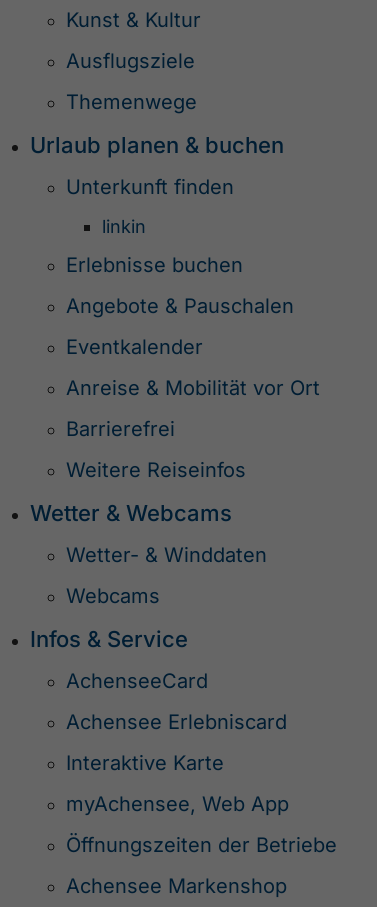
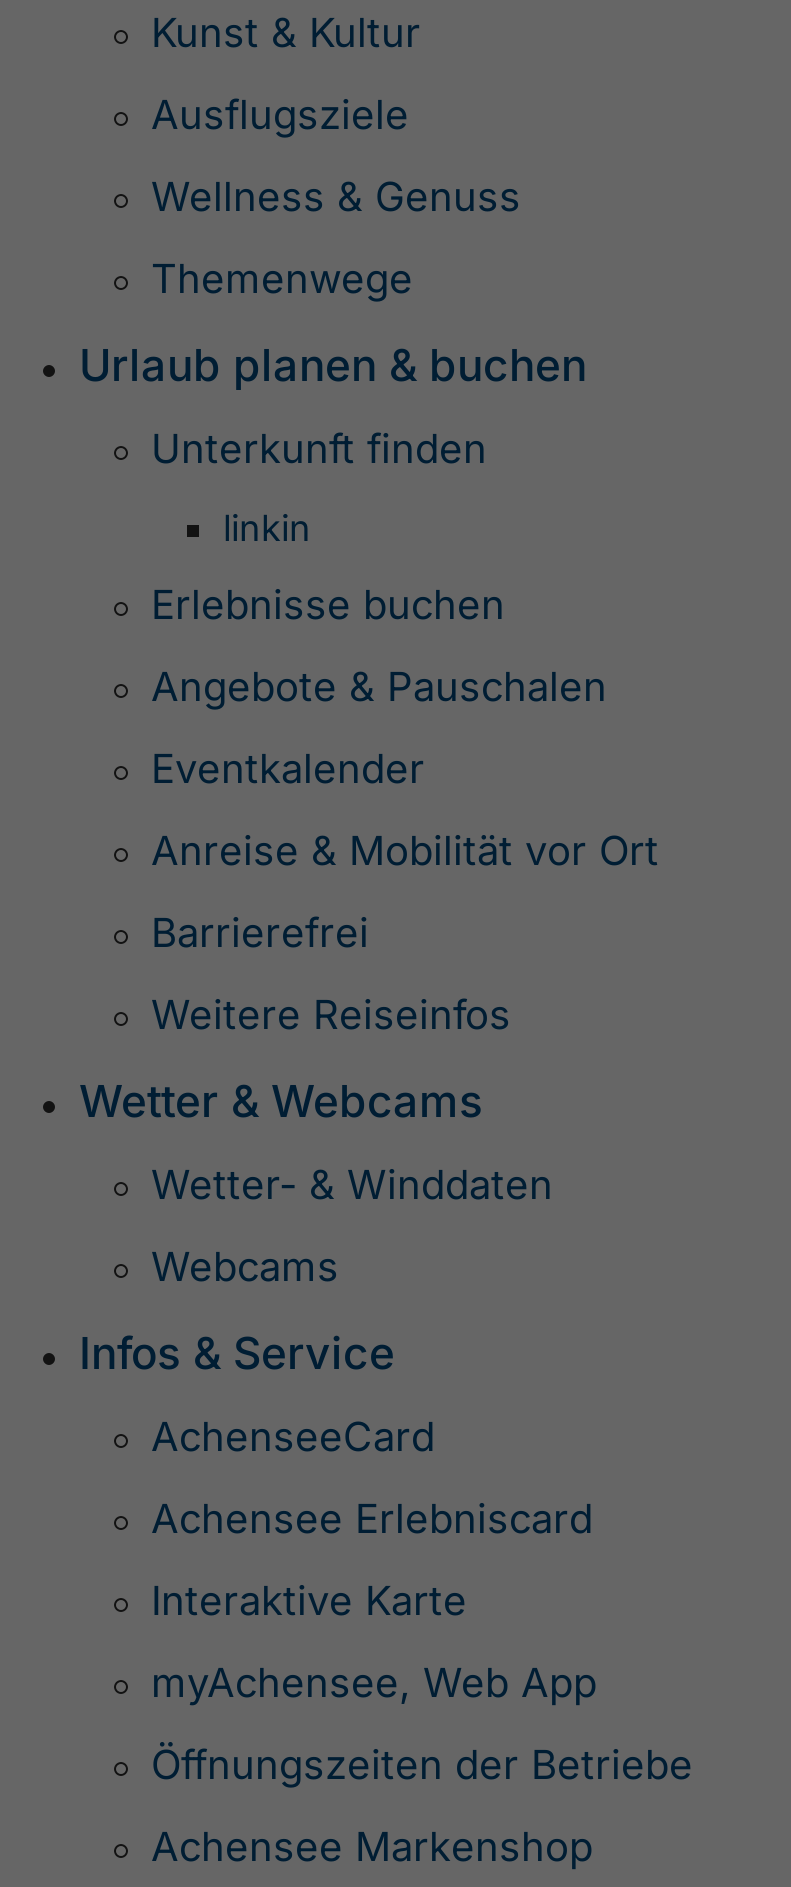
none -> [151,173,521,221] Wellness & Genuss

